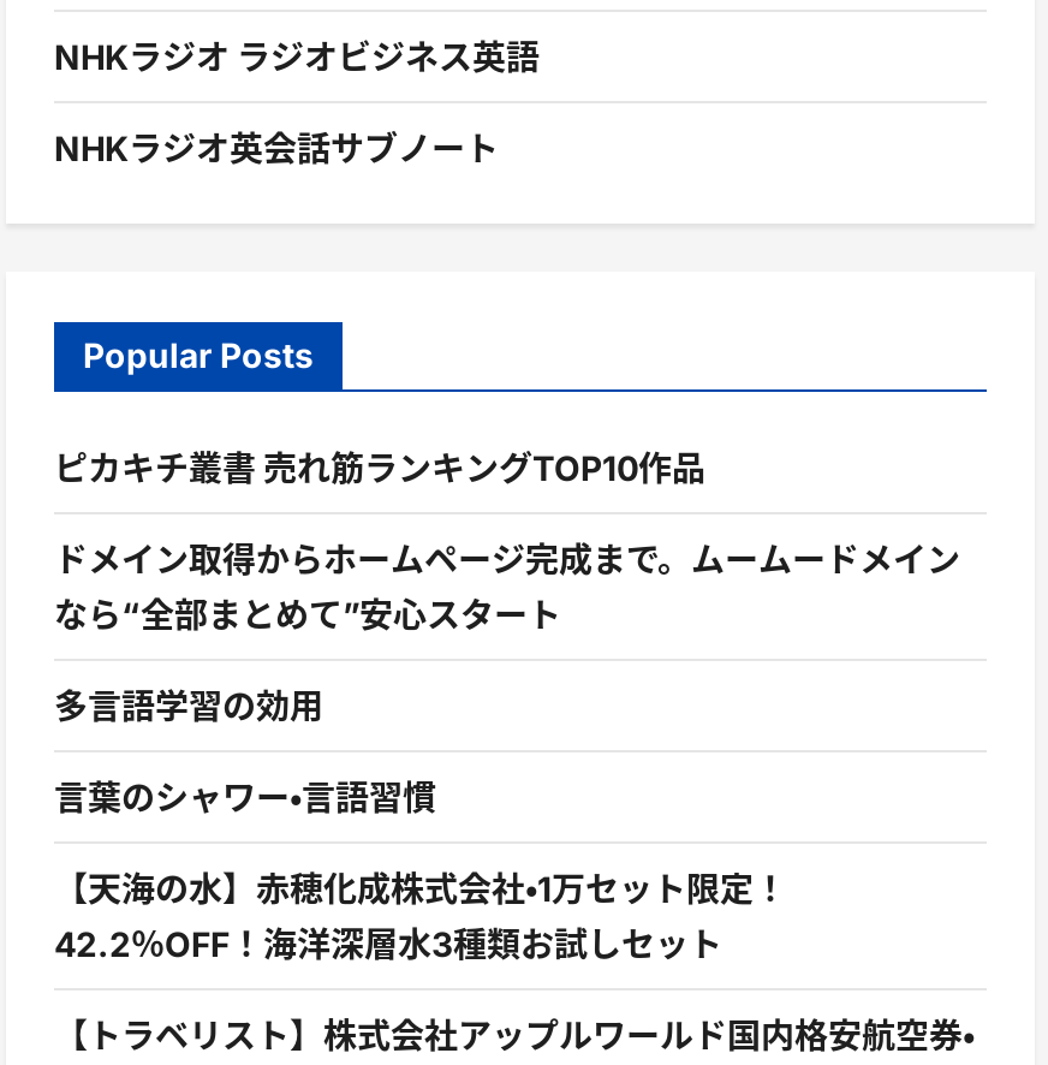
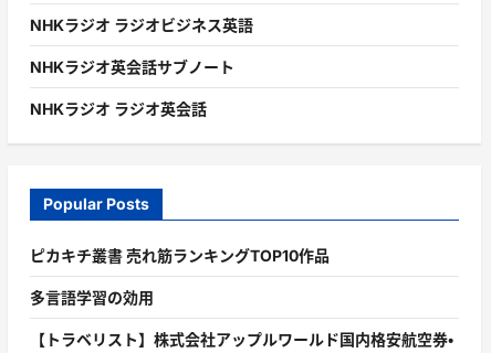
none -> [30,99,207,118] NHKラジオ ラジオ英会話
moved [54,334,705,488] -> [30,194,330,265]: Popular Posts | ピカキチ叢書 売れ筋ランキングTOP10作品
[54,539,960,635] ドメイン取得からホームページ完成まで。ムームードメイン | なら“全部まとめて”安心スタート -> none
[54,777,787,964] 言葉のシャワー・言語習慣 | 【天海の水】赤穂化成株式会社・1万セット限定！ | 42.2％OFF！海洋深層水3種類お試しセット -> none

